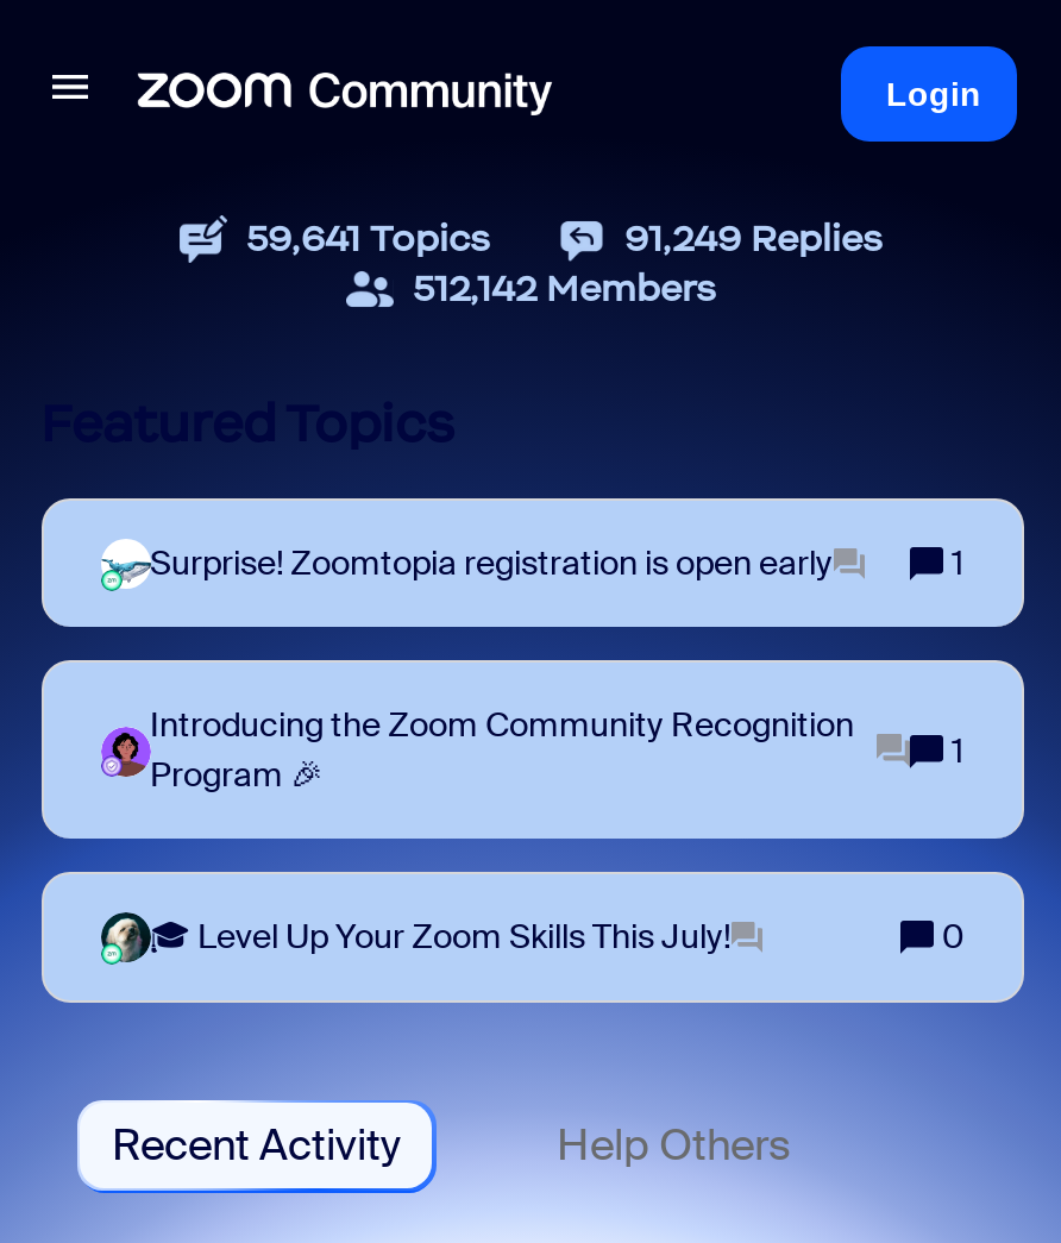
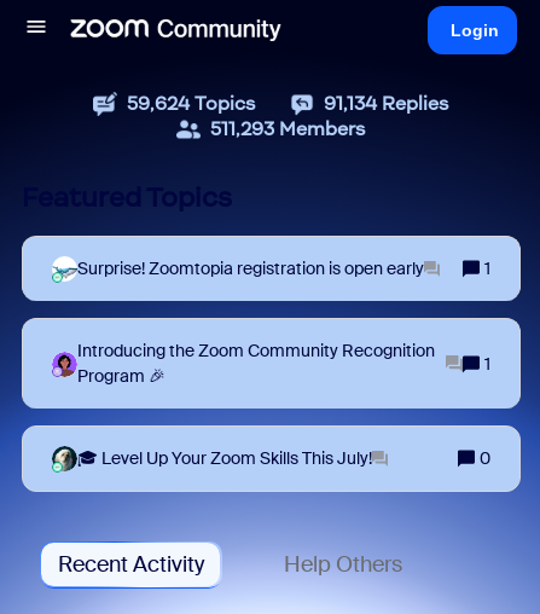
[246,215,491,260] 59,641 Topics -> [126,92,256,115] 59,624 Topics
[624,215,884,260] 91,249 Replies -> [323,92,449,115] 91,134 Replies
[413,265,717,310] 512,142 Members -> [210,117,365,140] 511,293 Members

